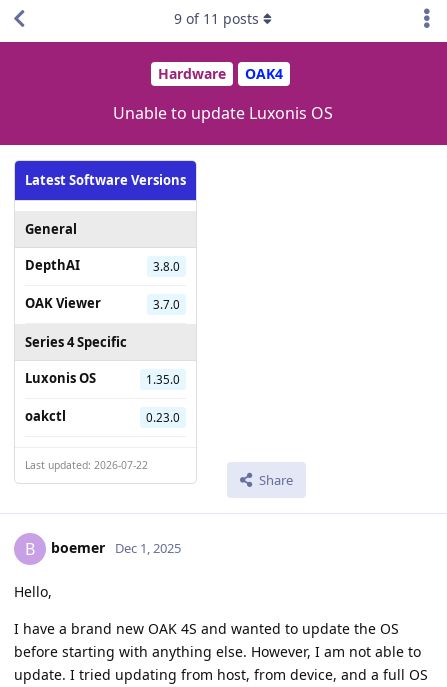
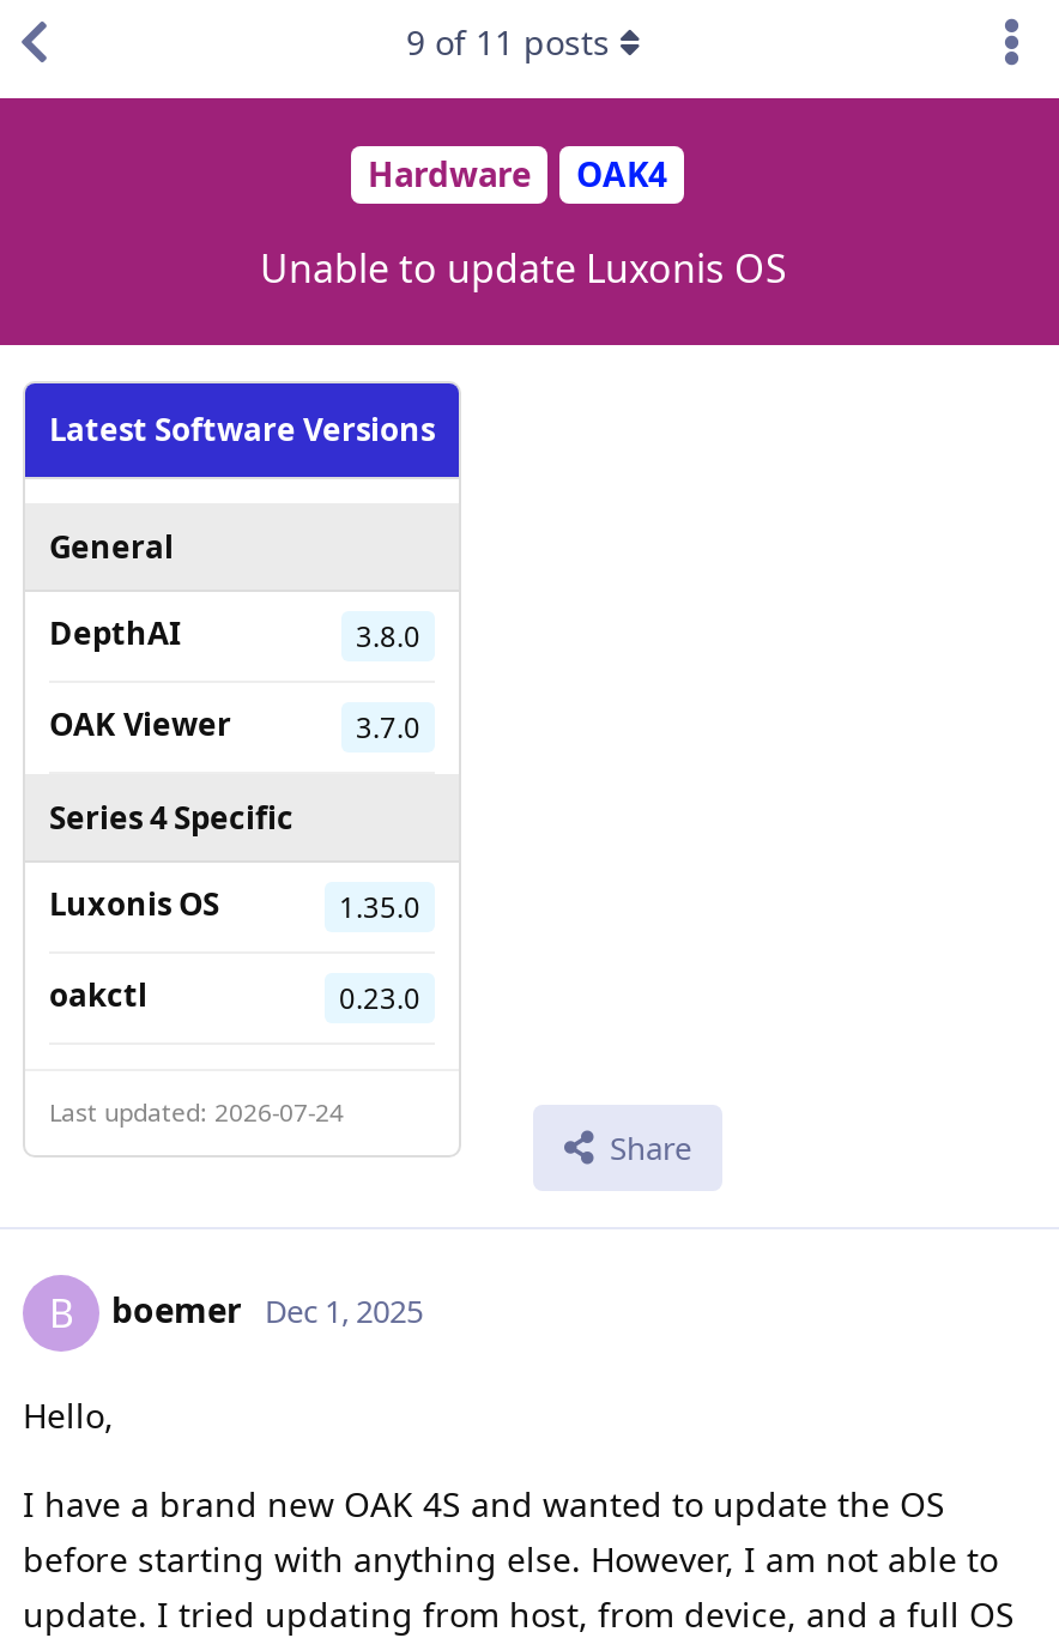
[25,458,148,472] Last updated: 2026-07-22 -> [49,1095,344,1128] Last updated: 2026-07-24

